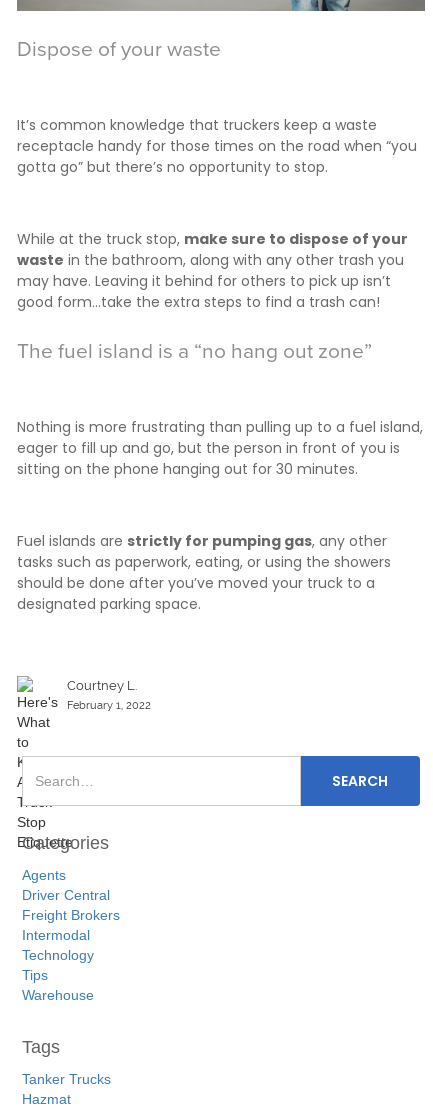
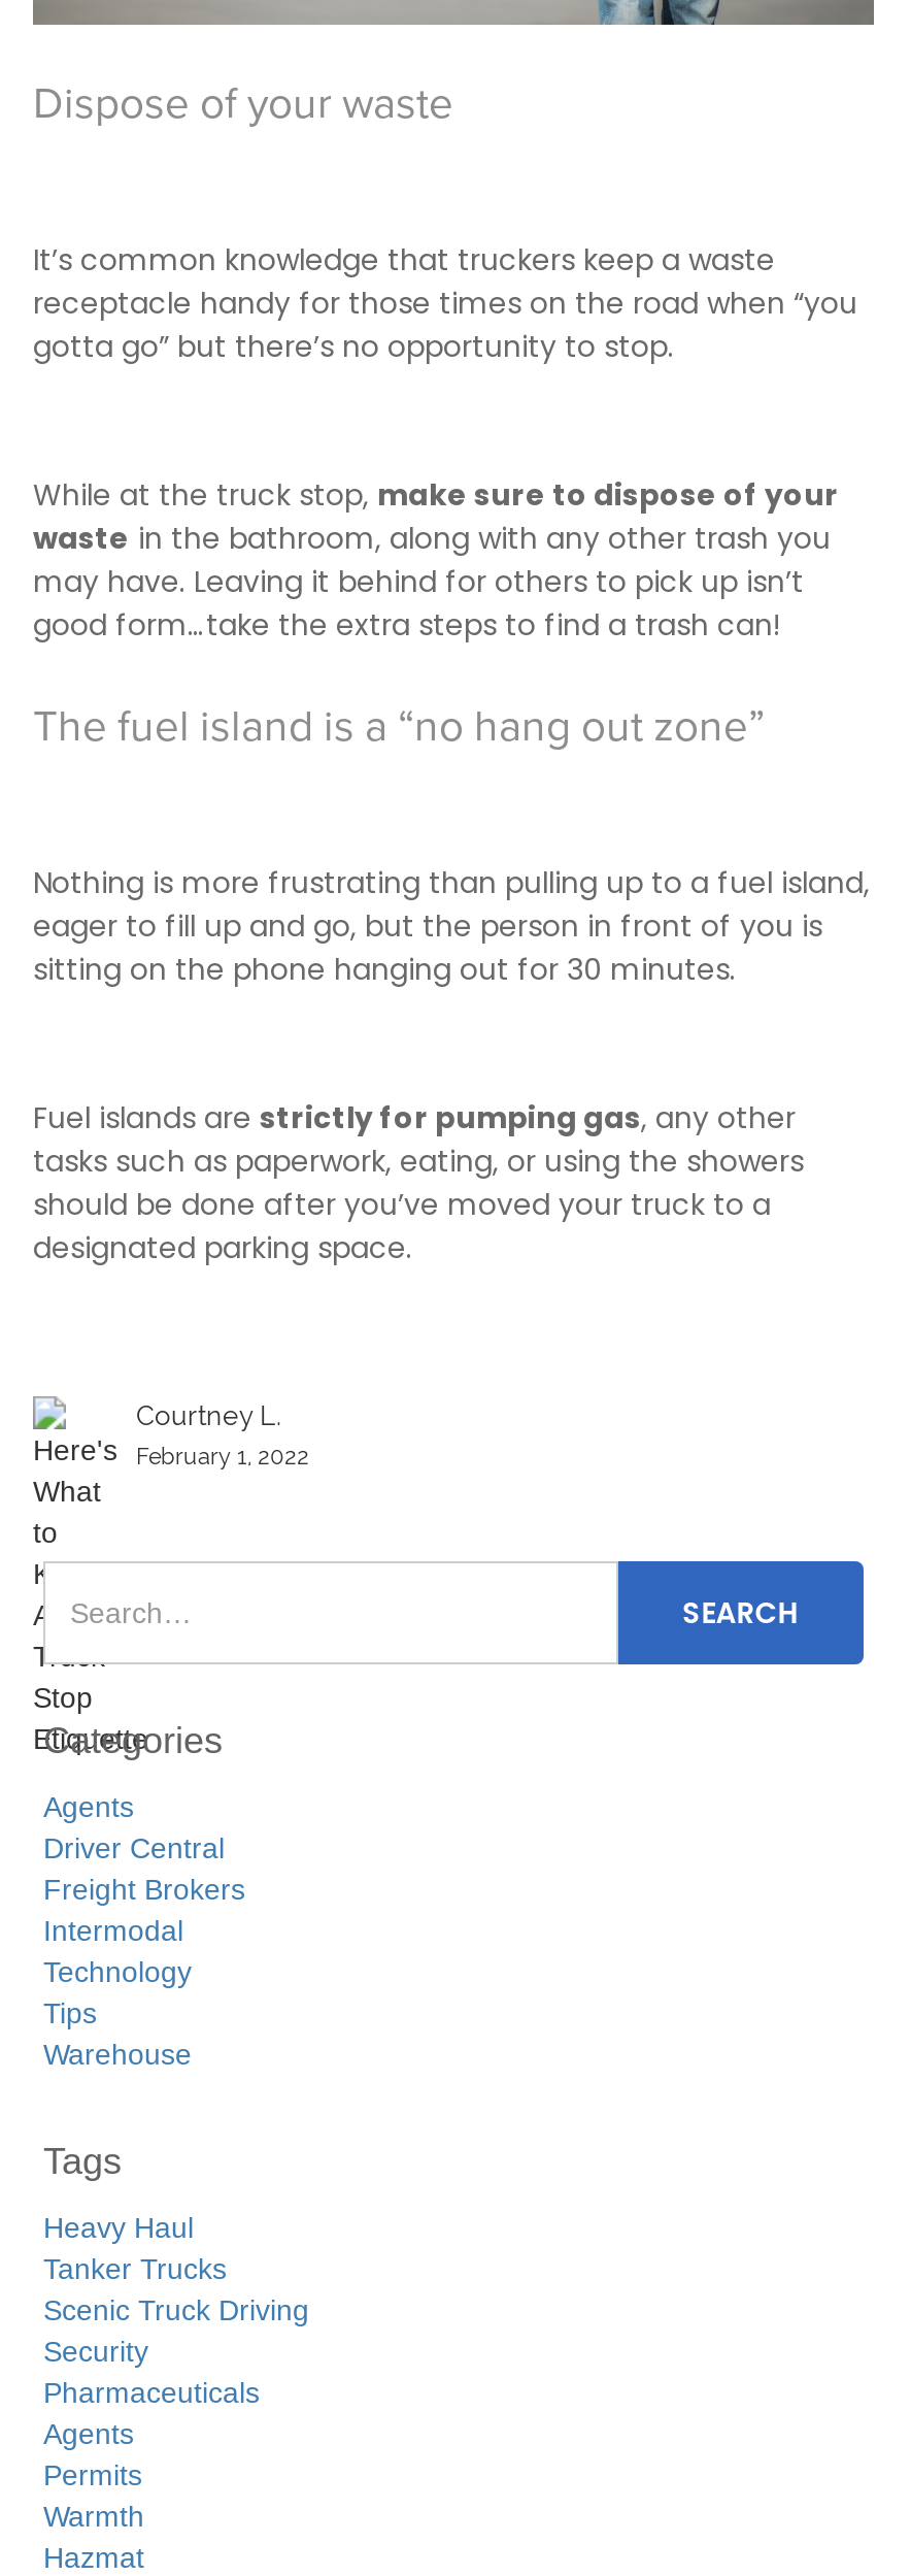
none -> [43,2210,194,2243] Heavy Haul
none -> [43,2292,309,2531] Scenic Truck Driving | Security | Pharmaceuticals | Agents | Permits | Warmth

